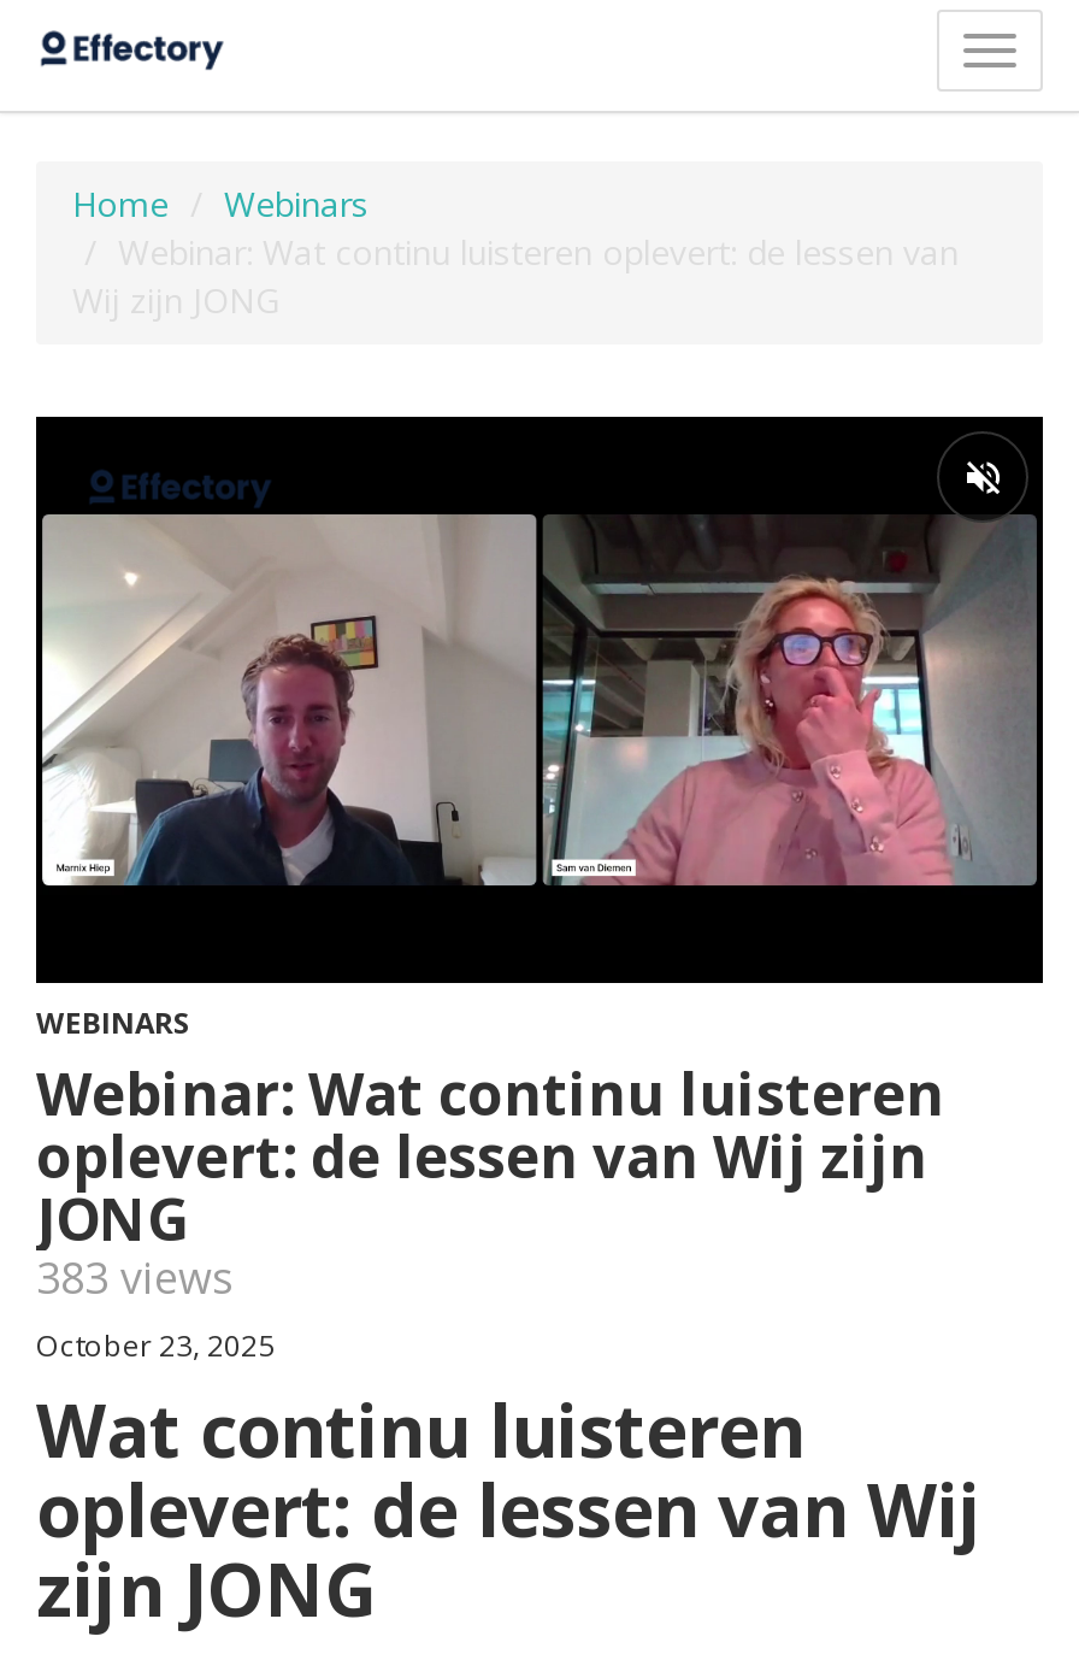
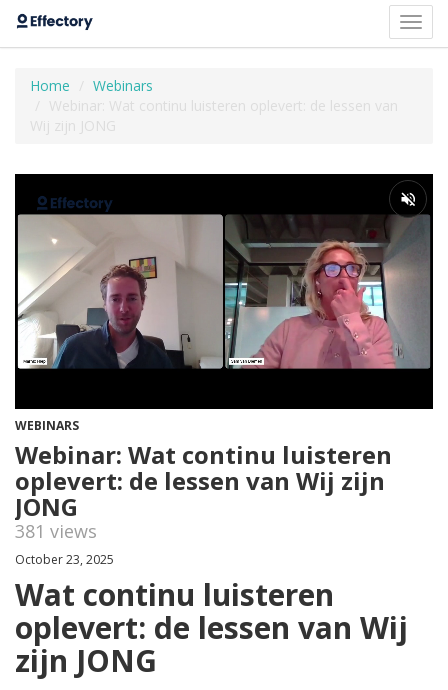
[36,1248,234,1306] 383 views -> [15,519,97,543] 381 views

